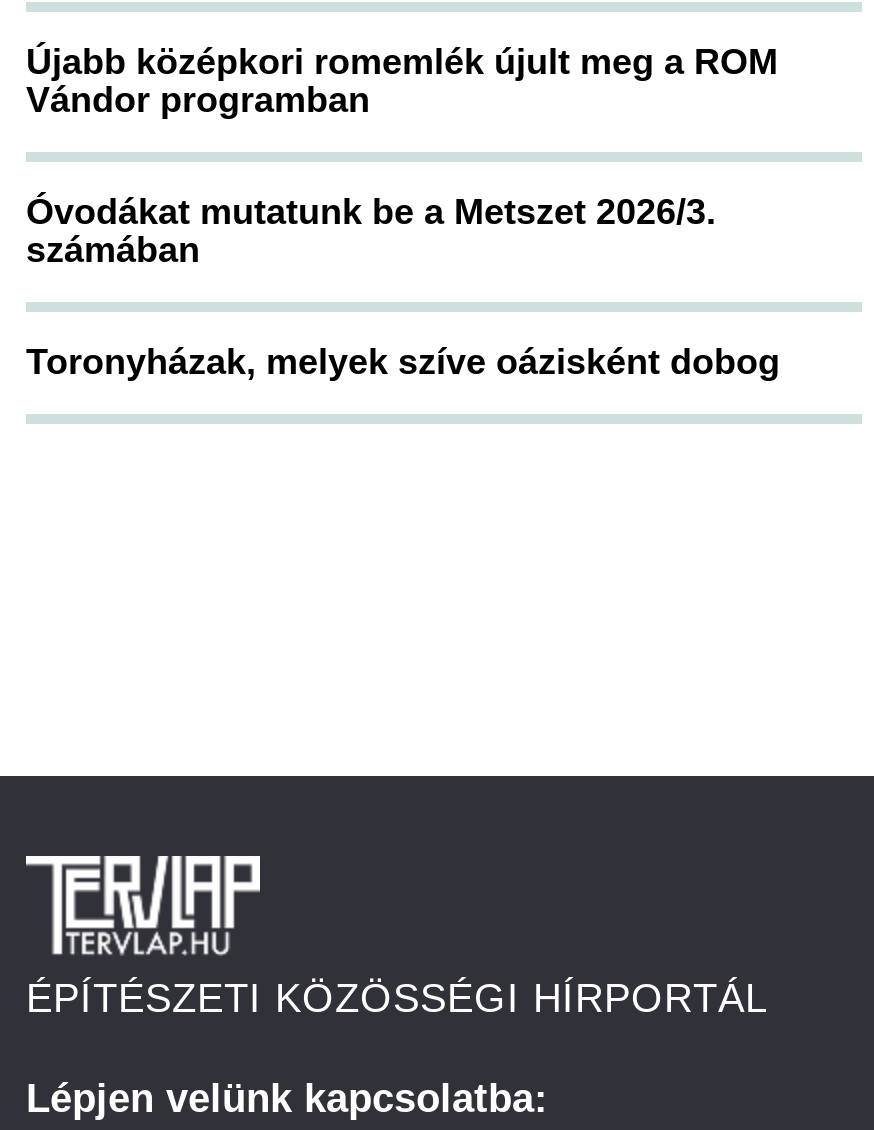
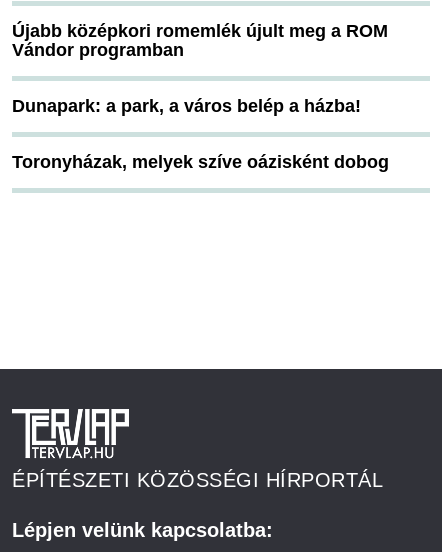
[26,193,716,271] Óvodákat mutatunk be a Metszet 2026/3. | számában -> [12,96,361,116] Dunapark: a park, a város belép a házba!

